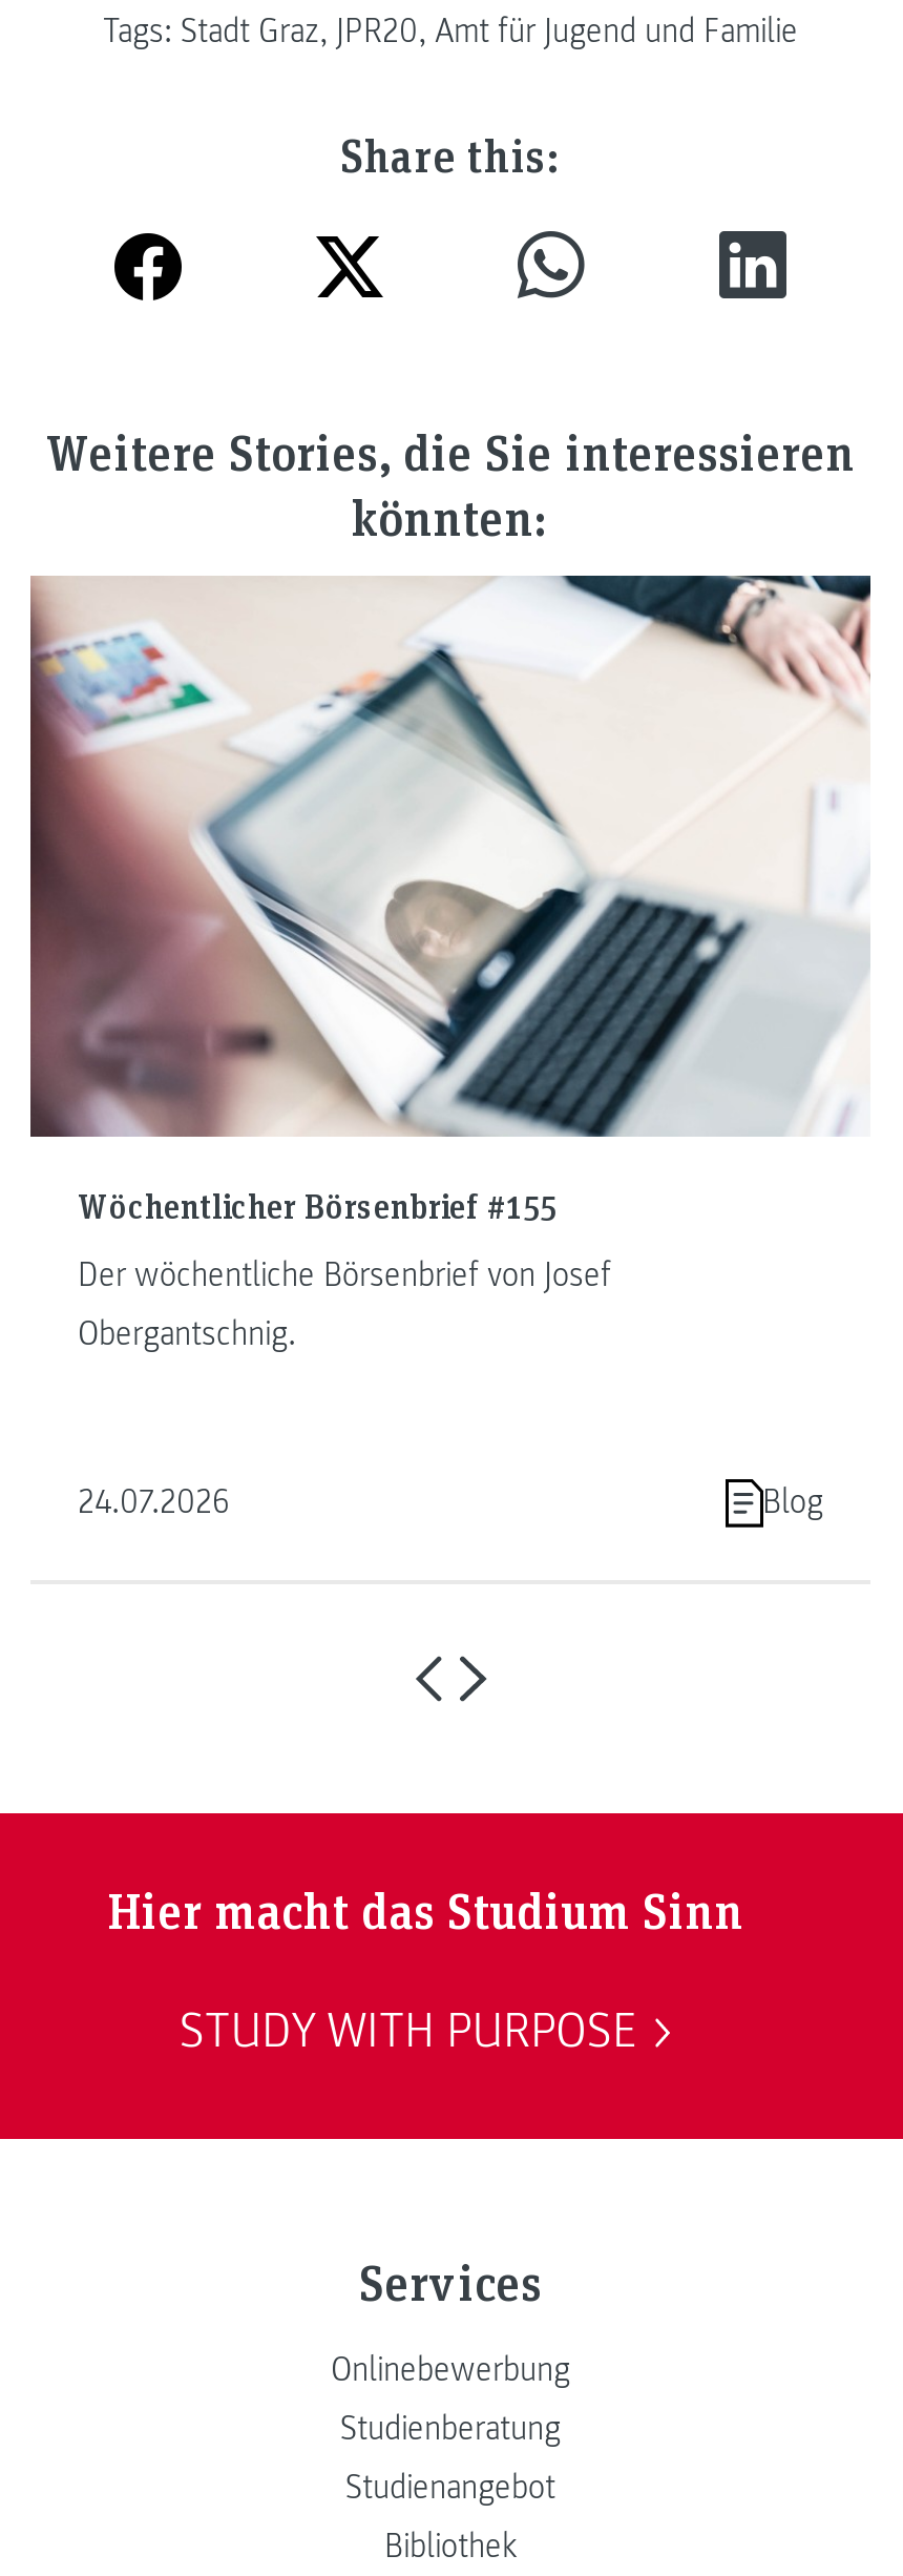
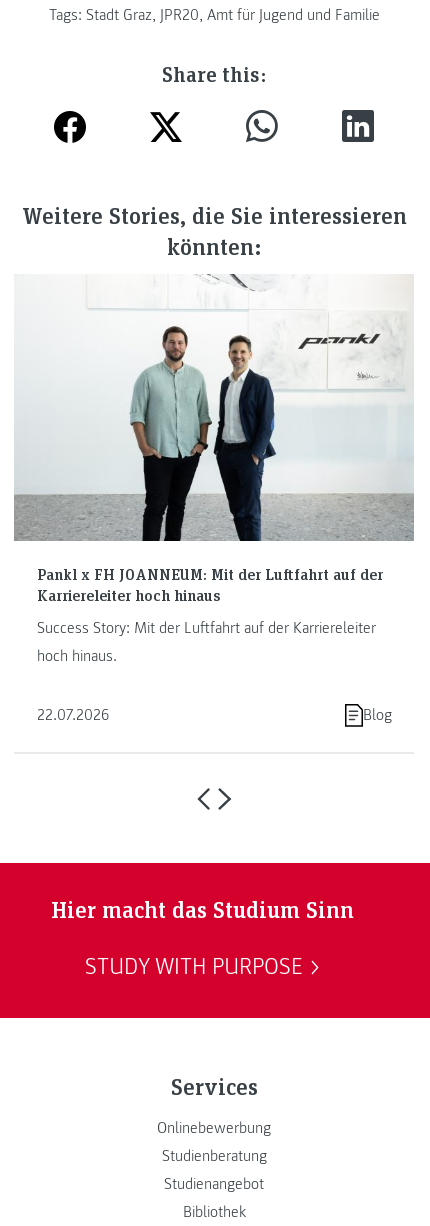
[28,574,873,1228] [image] | Wöchentlicher Börsenbrief #155 -> [14,274,414,605] [image] | Pankl x FH JOANNEUM: Mit der Luftfahrt auf der | Karriereleiter hoch hinaus
[78,1255,611,1356] Der wöchentliche Börsenbrief von Josef | Obergantschnig. -> [36,618,375,666] Success Story: Mit der Luftfahrt auf der Karriereleiter | hoch hinaus.
[78,1482,229,1524] 24.07.2026 -> [36,705,108,725] 22.07.2026

